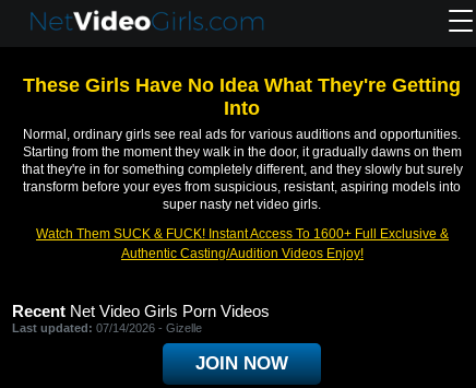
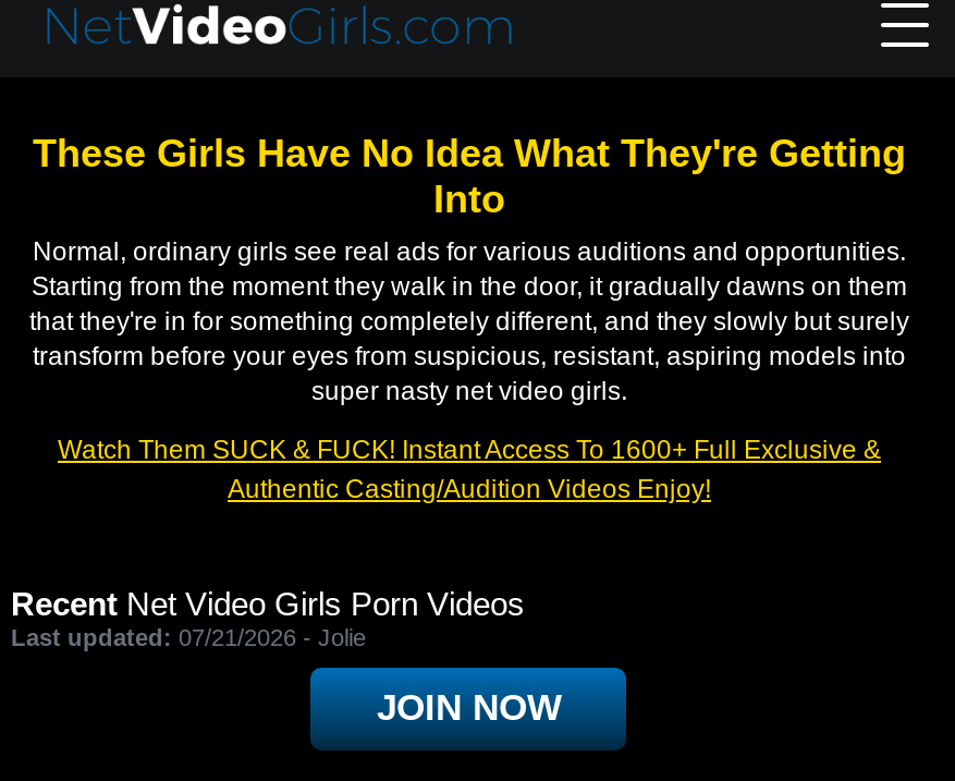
[12,322,202,335] Last updated: 07/14/2026 - Gizelle -> [11,625,366,651] Last updated: 07/21/2026 - Jolie

